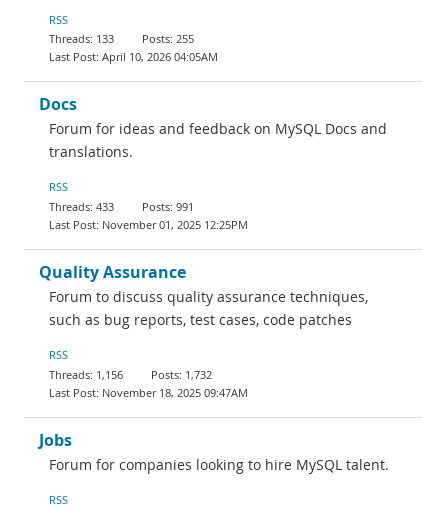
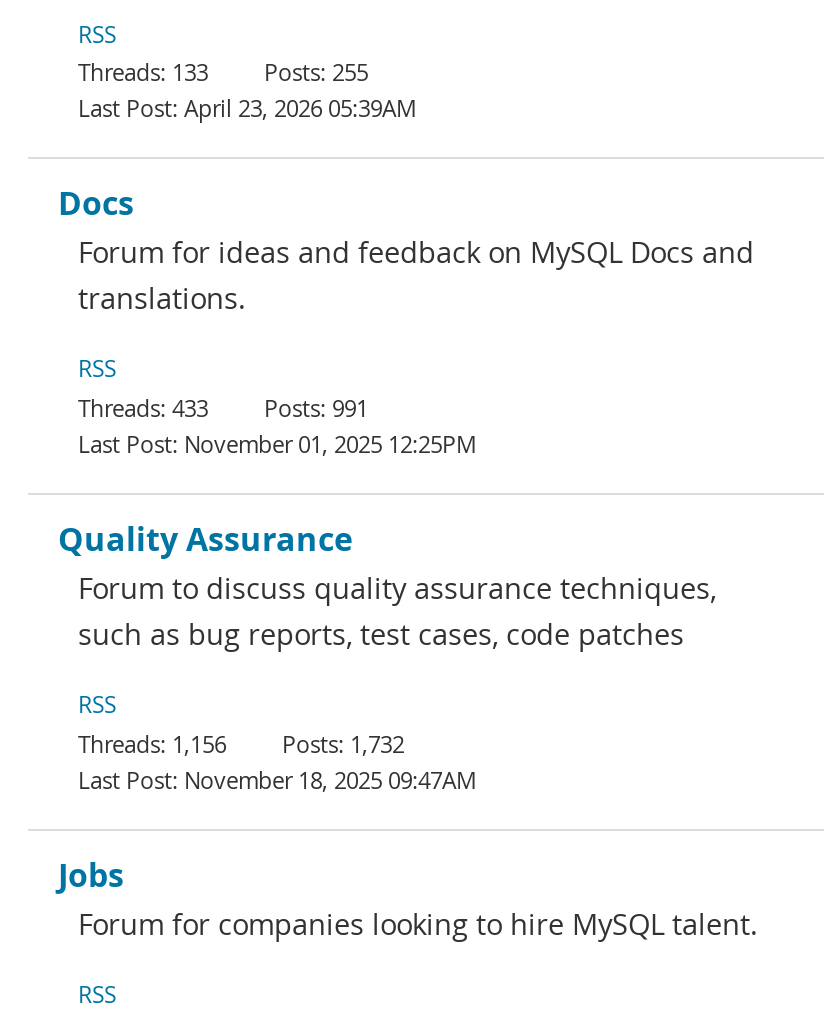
[102,49,218,64] April 10, 2026 04:05AM -> [184,94,416,124] April 23, 2026 05:39AM

